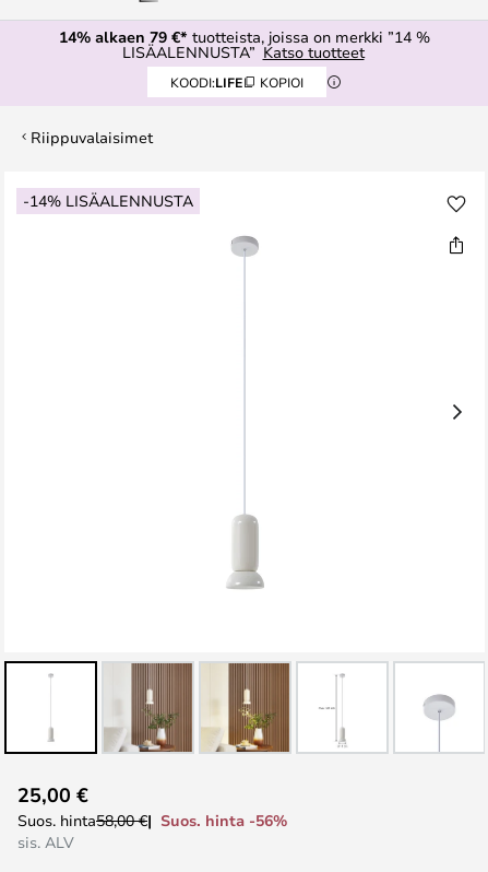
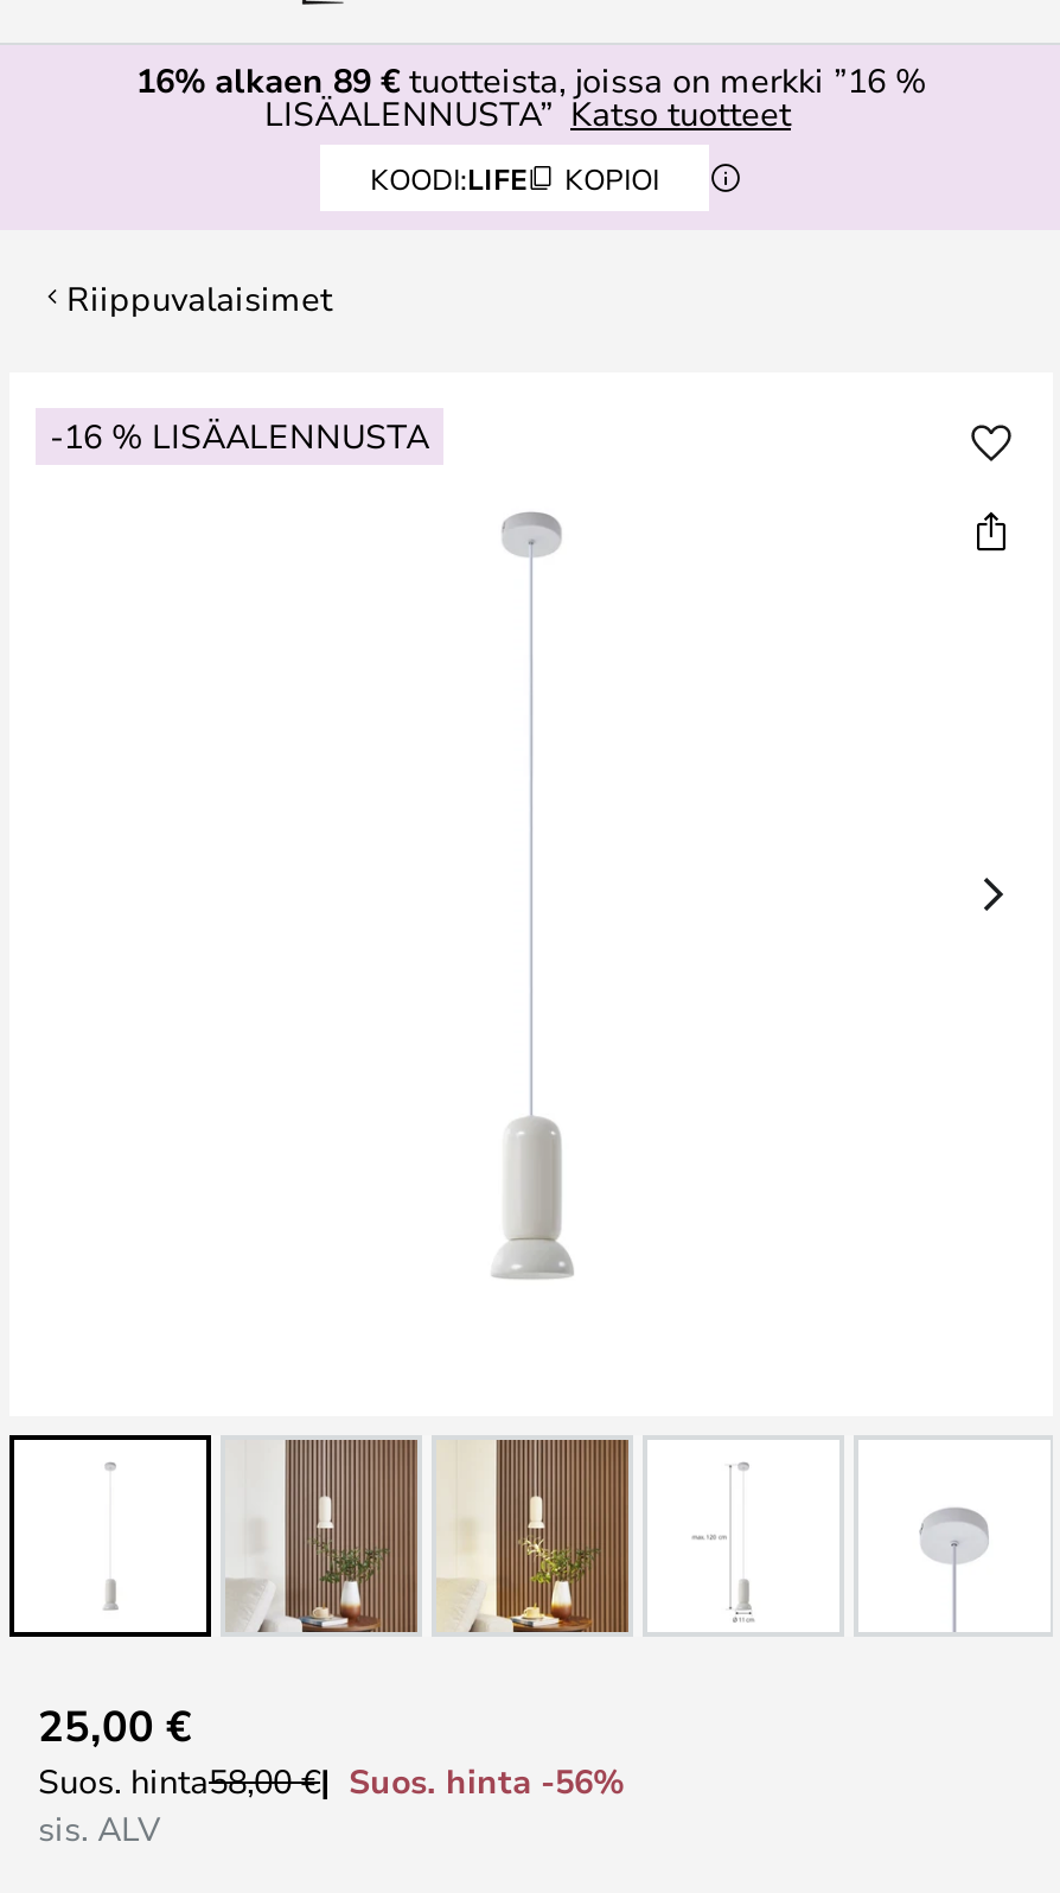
[59,26,430,47] 14% alkaen 79 €* tuotteista, joissa on merkki ”14 % -> [136,57,926,102] 16% alkaen 89 €tuotteista, joissa on merkki ”16 %
[23,190,193,211] -14% LISÄALENNUSTA -> [50,413,429,458] -16 % LISÄALENNUSTA

